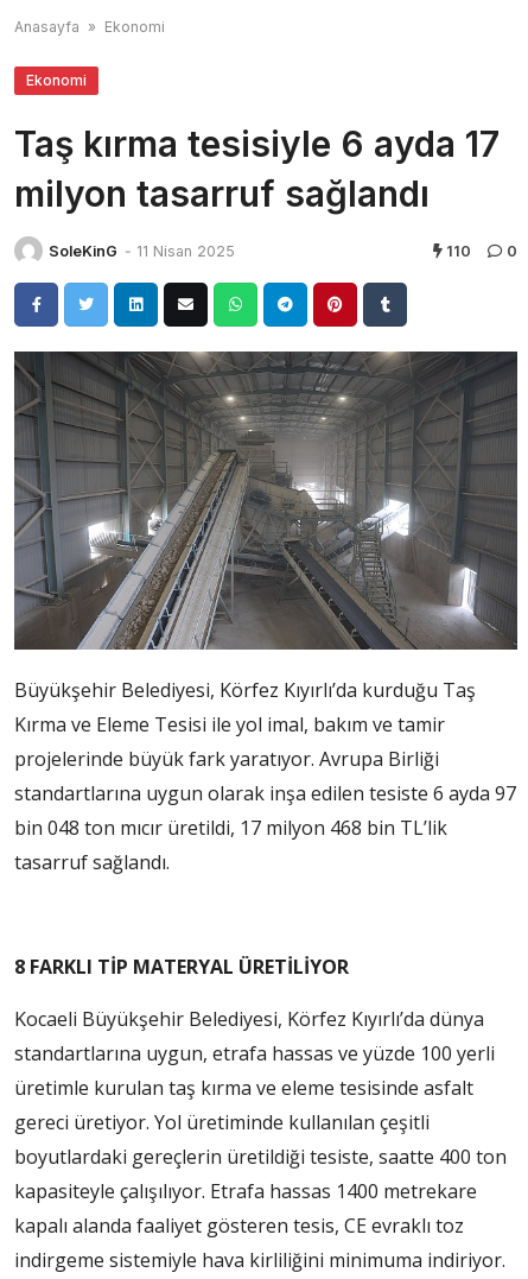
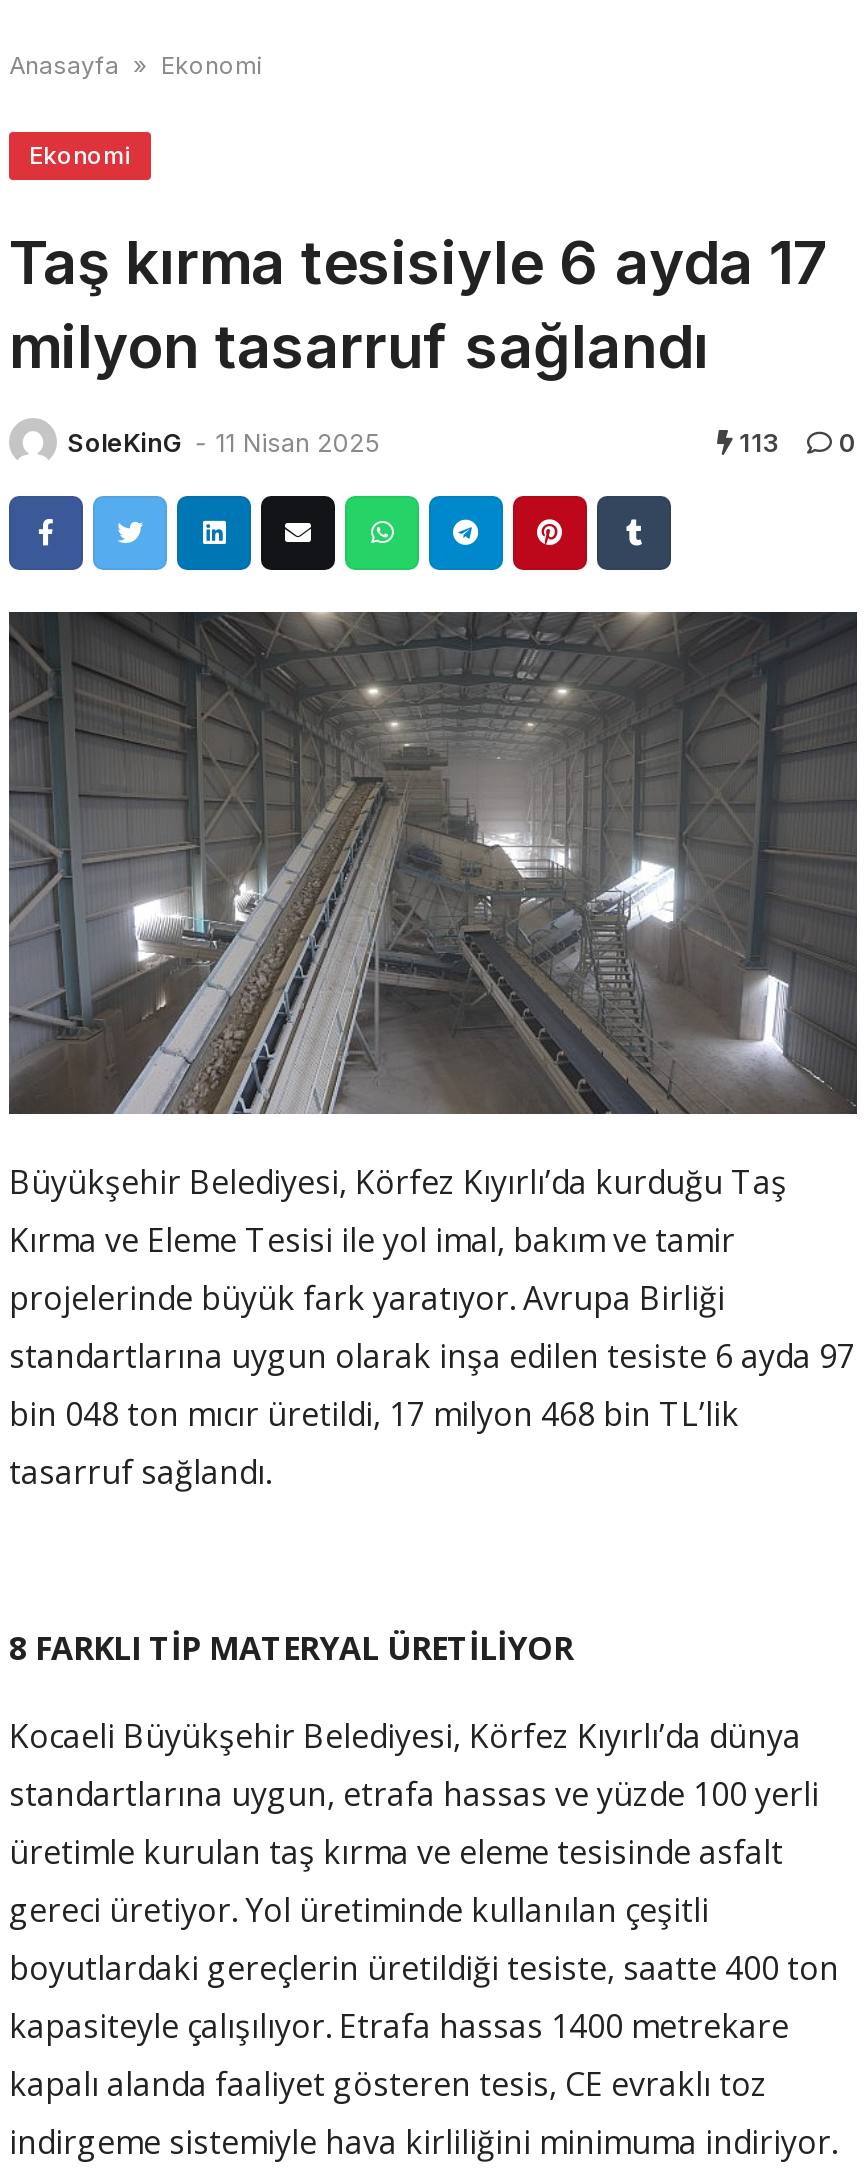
[443,242,517,259] 110 0 -> [733,427,857,457] 113 0

